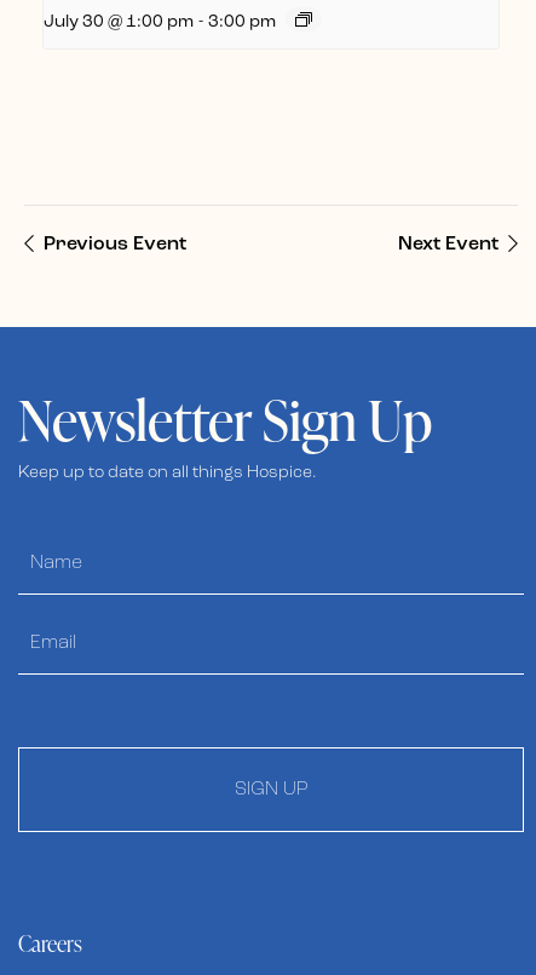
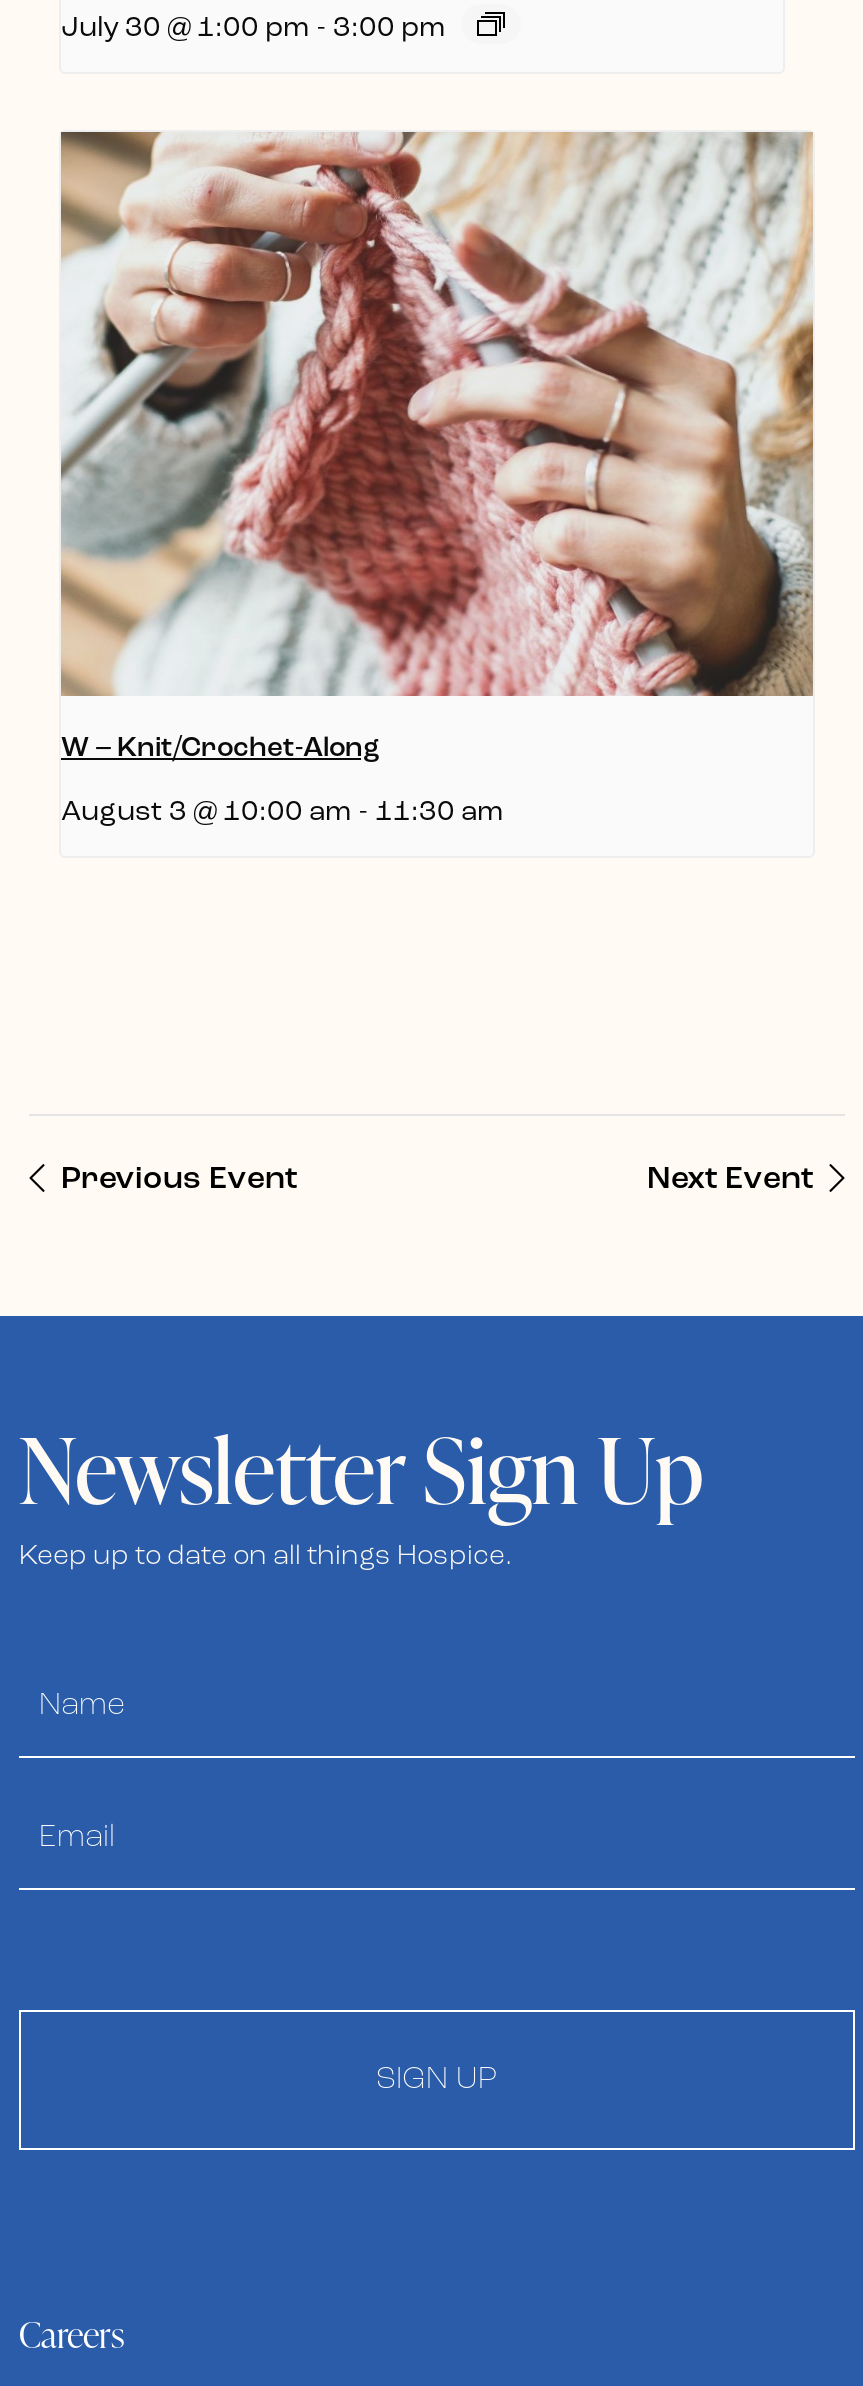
none -> [59,130,815,828] [image] | W – Knit/Crochet-Along | August 3 @ 10:00 am - 11:30 am

